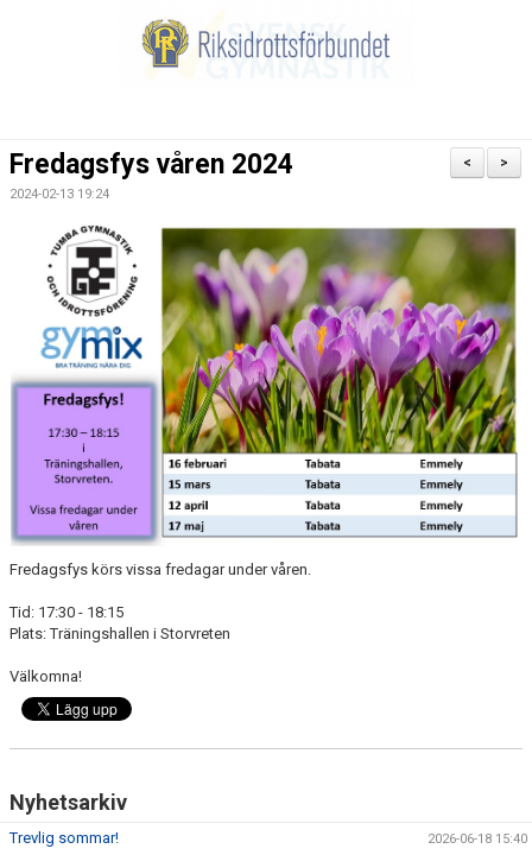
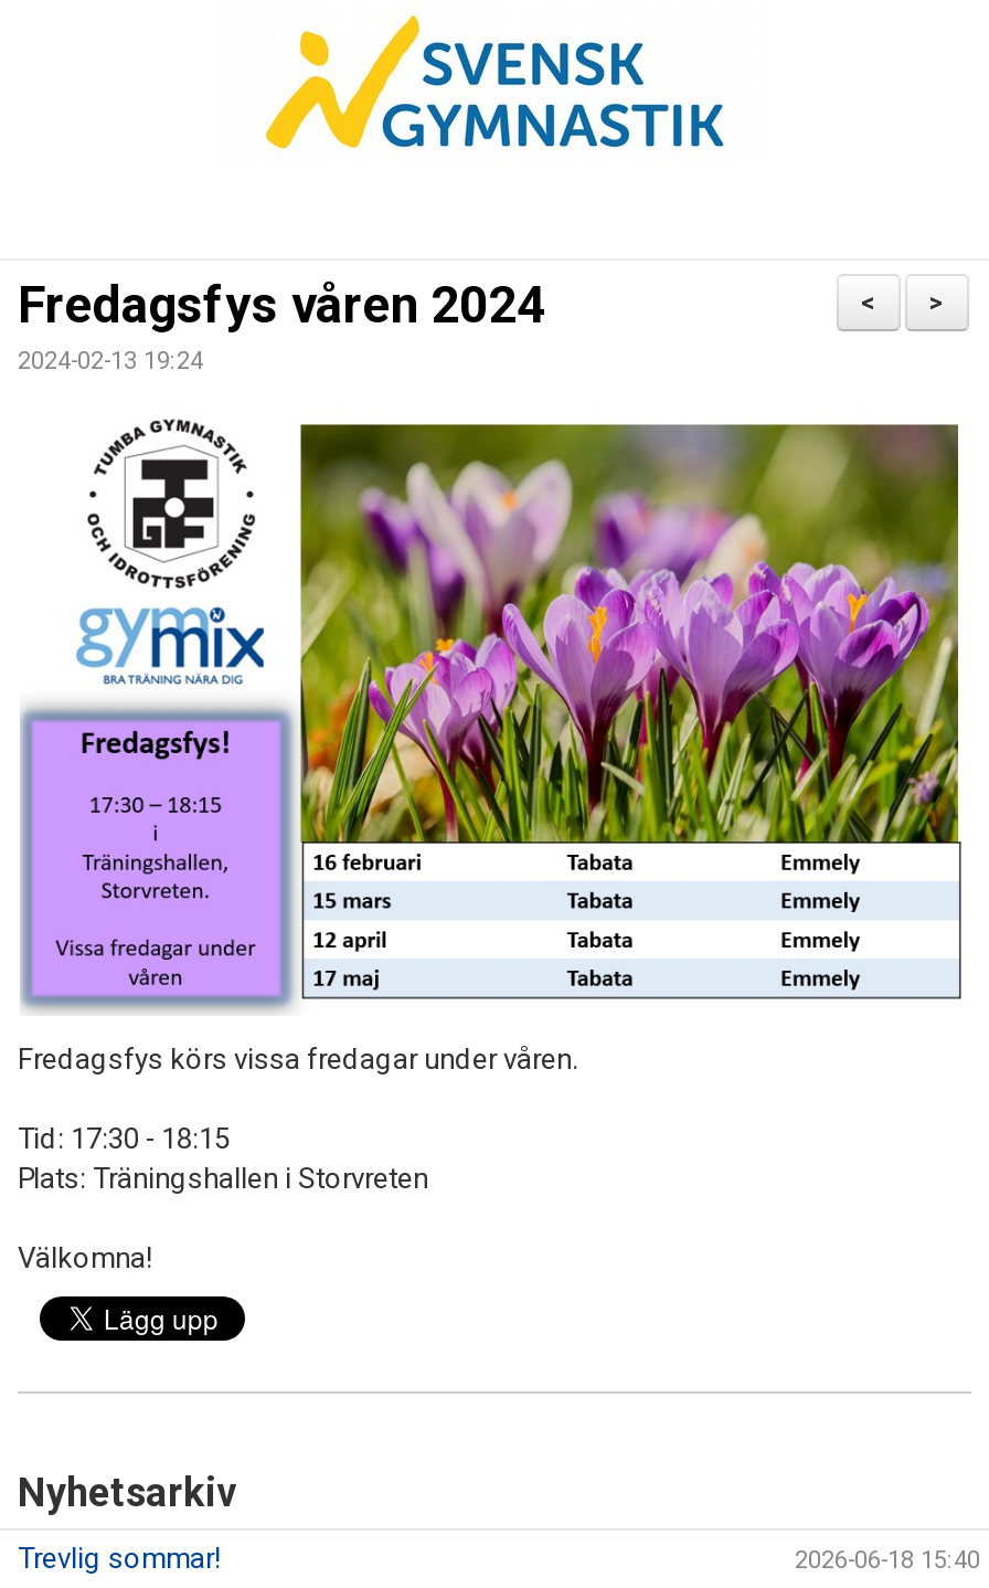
[141,9,389,80] [image] -> [265,13,724,150] [image]

